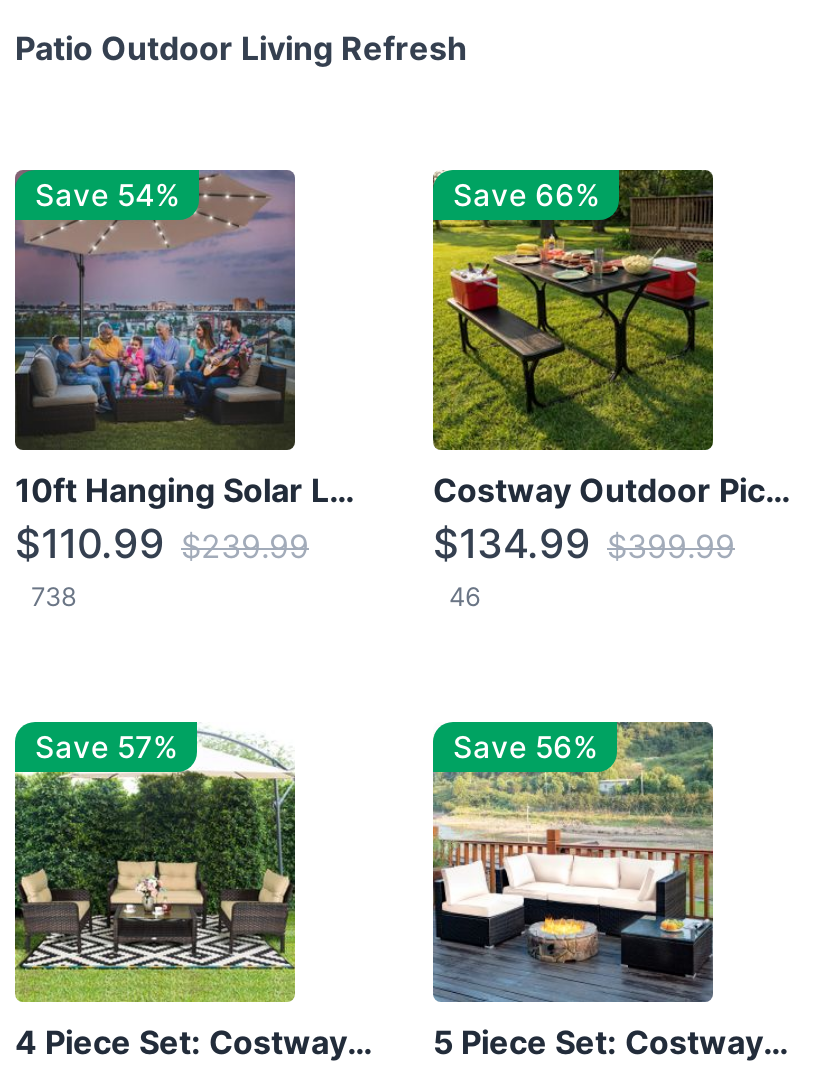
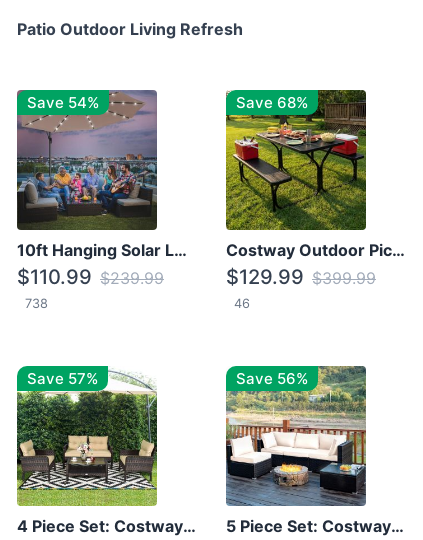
[453,176,599,214] Save 66% -> [236,93,308,112] Save 68%
[433,520,735,568] $134.99 $399.99 -> [226,265,376,289] $129.99 $399.99

